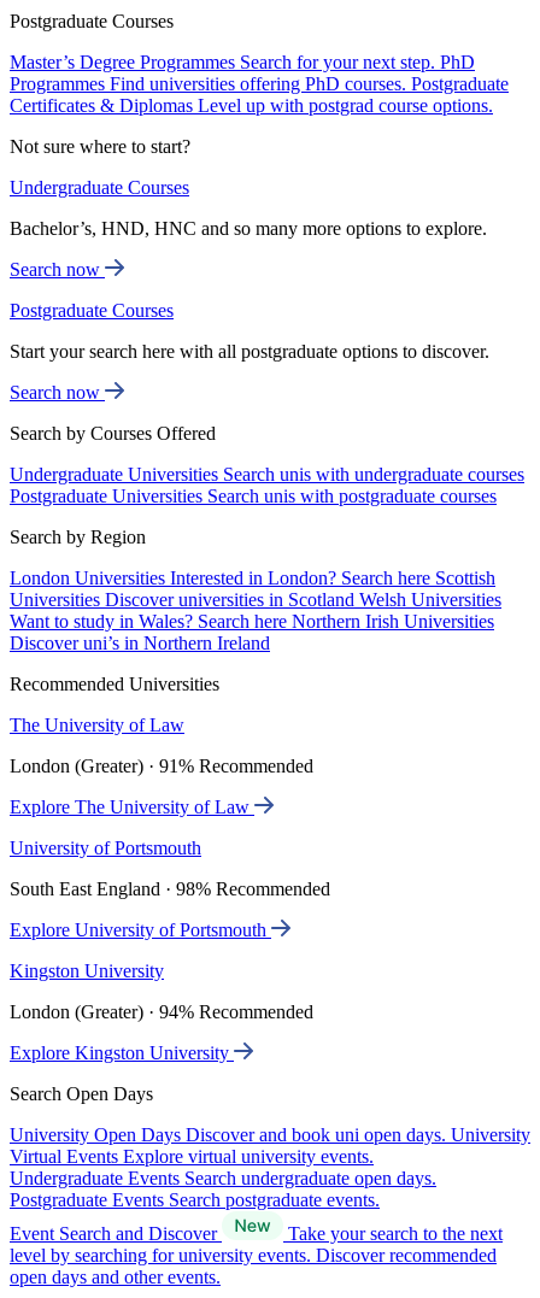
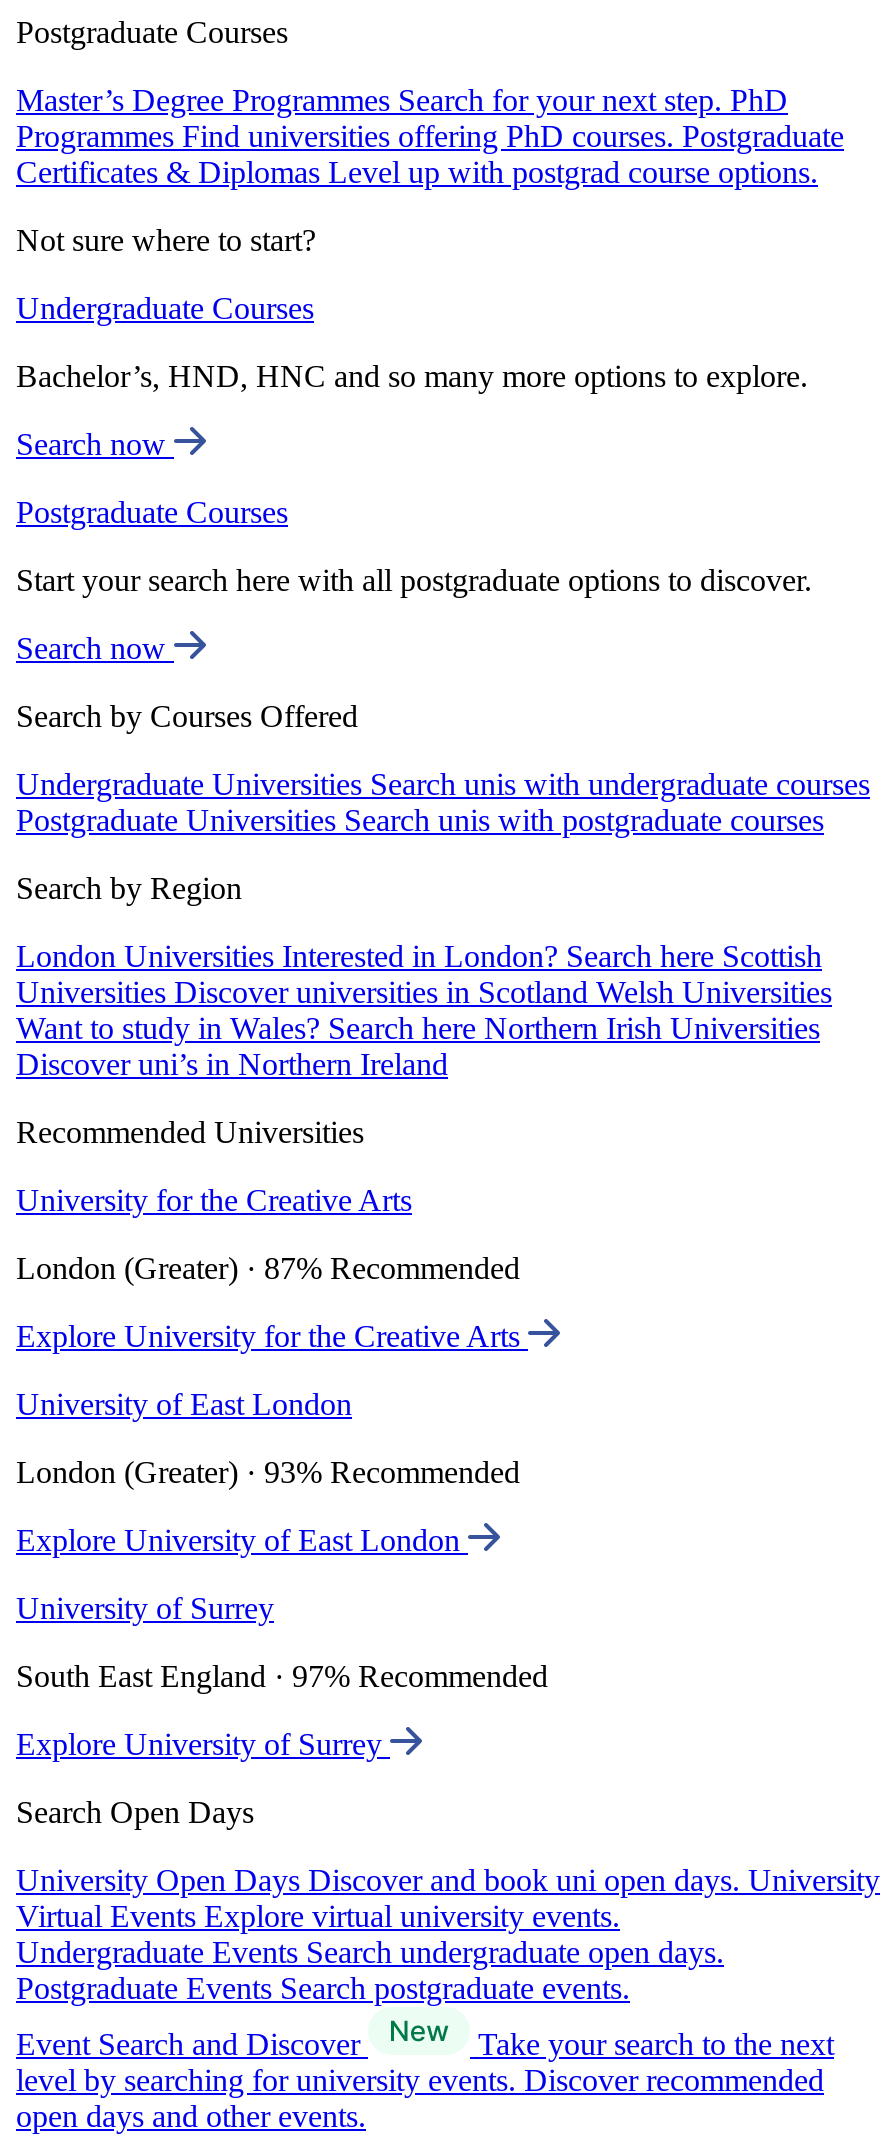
[10,715,184,735] The University of Law -> [16,1183,412,1217] University for the Creative Arts
[10,756,313,776] London (Greater) · 91% Recommended -> [16,1251,520,1285] London (Greater) · 87% Recommended
[10,797,254,817] Explore The University of Law -> [16,1319,528,1353] Explore University for the Creative Arts
[10,838,201,858] University of Portsmouth -> [16,1387,352,1421] University of East London
[10,879,330,899] South East England · 98% Recommended -> [16,1455,520,1489] London (Greater) · 93% Recommended
[10,920,271,940] Explore University of Portsmouth -> [16,1523,468,1557] Explore University of East London
[10,961,164,981] Kingston University -> [16,1591,274,1625] University of Surrey
[10,1002,313,1022] London (Greater) · 94% Recommended -> [16,1659,548,1693] South East England · 97% Recommended
[10,1043,234,1063] Explore Kingston University -> [16,1727,390,1761] Explore University of Surrey

